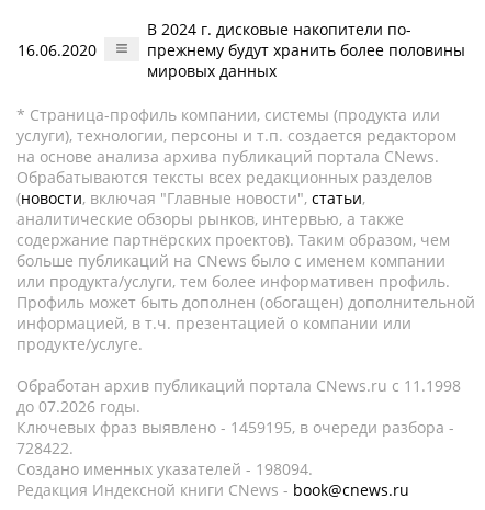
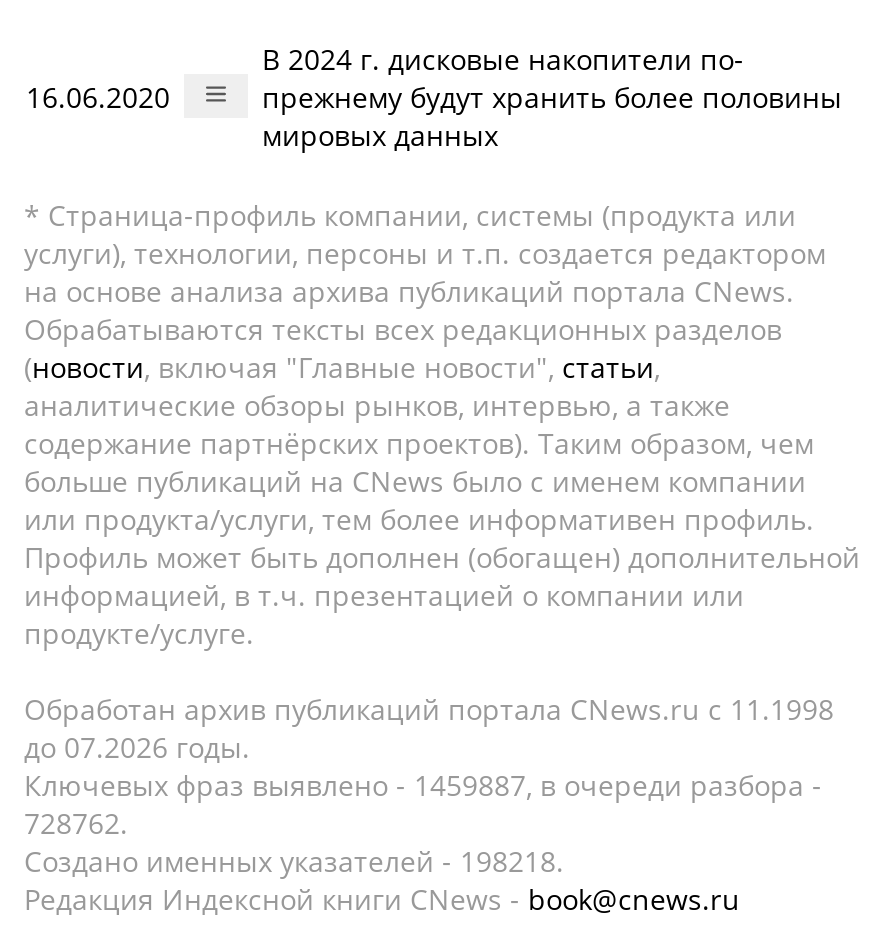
[16,417,454,438] Ключевых фраз выявлено - 1459195, в очереди разбора - -> [24,766,822,804] Ключевых фраз выявлено - 1459887, в очереди разбора -
[16,438,74,458] 728422. -> [24,804,128,842] 728762.
[16,458,313,479] Создано именных указателей - 198094. -> [24,842,564,880] Создано именных указателей - 198218.

